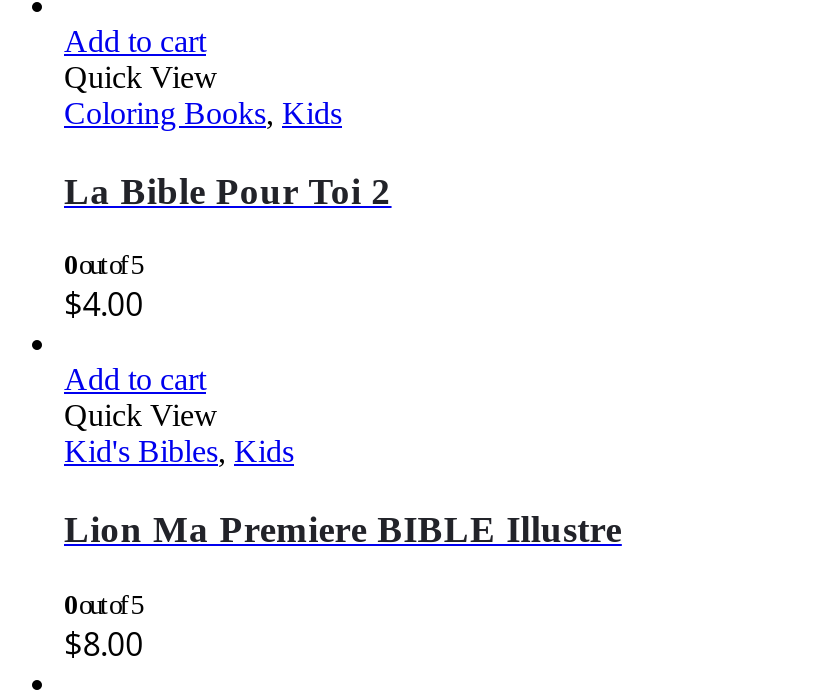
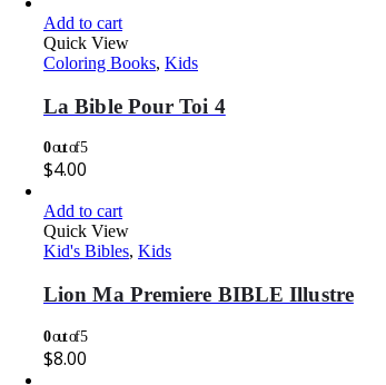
[64,169,392,211] La Bible Pour Toi 2 -> [43,94,226,118] La Bible Pour Toi 4

